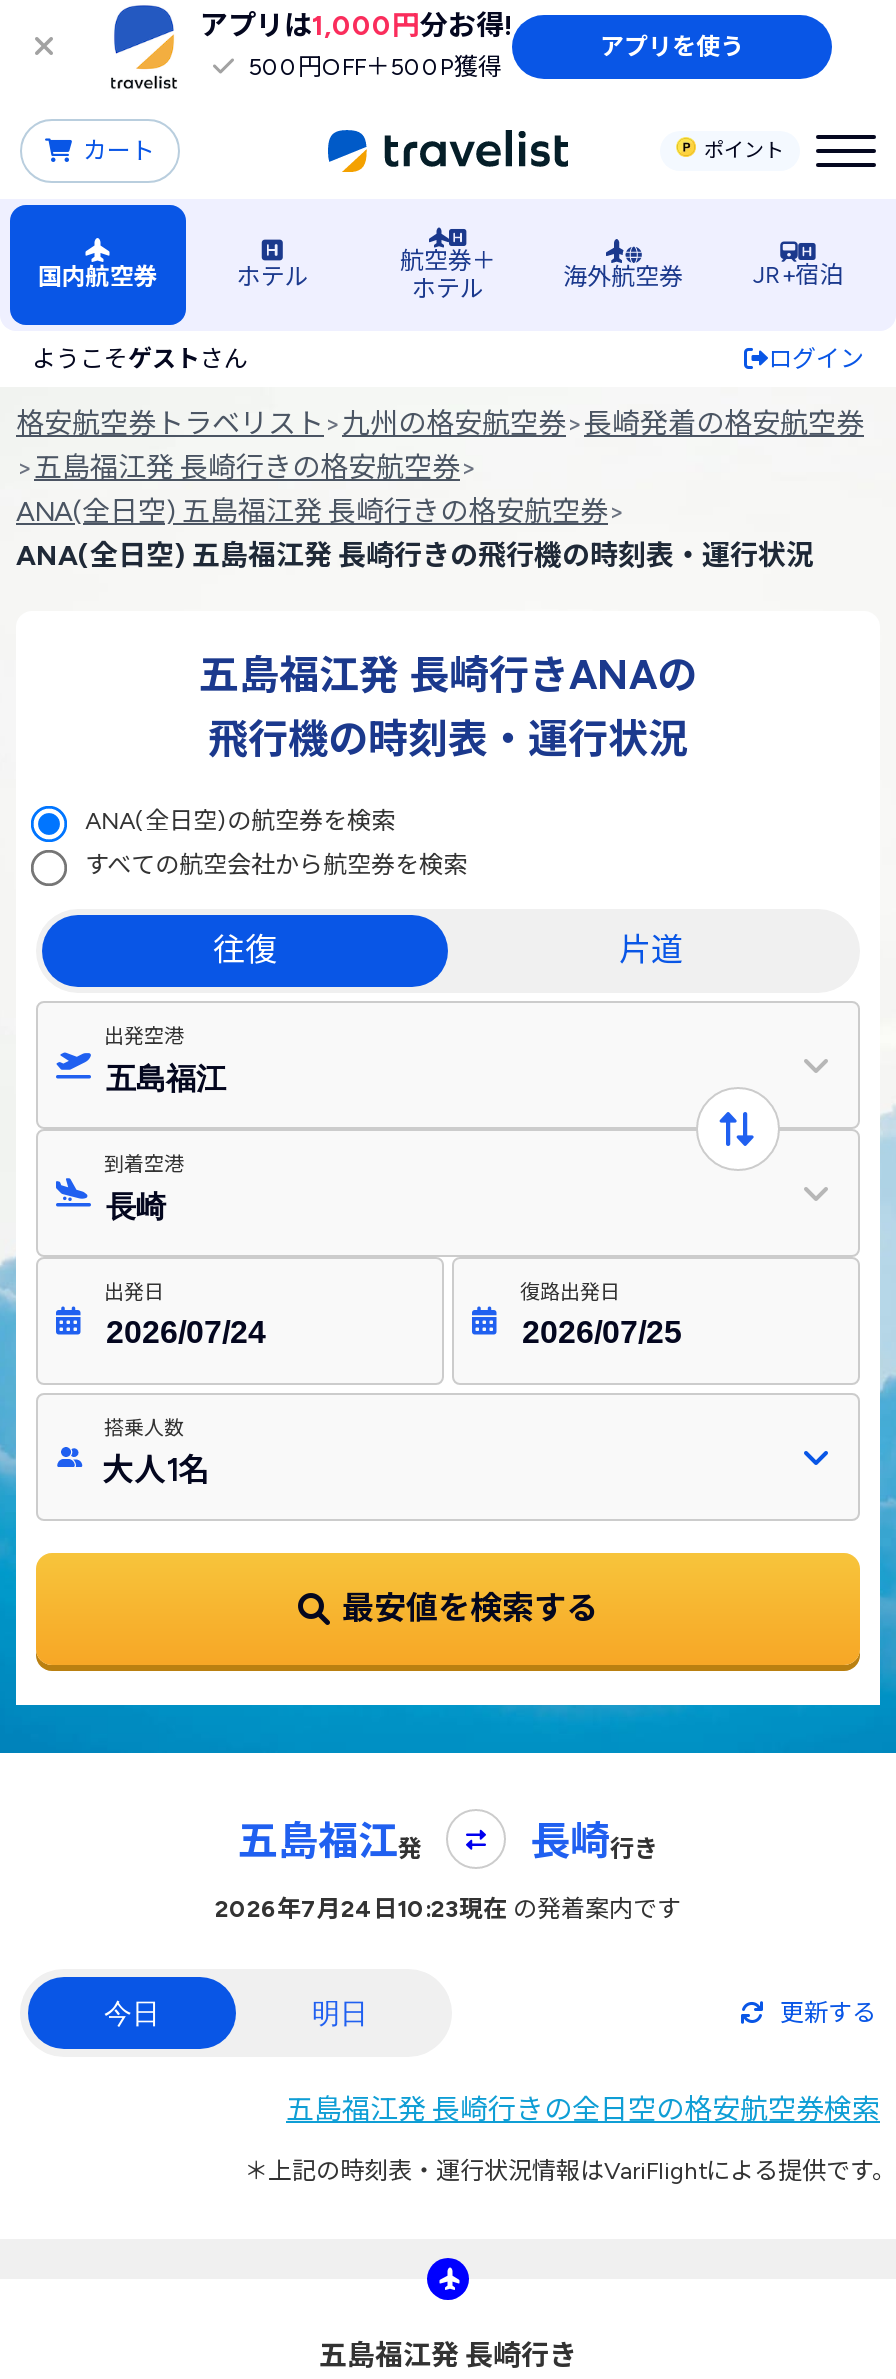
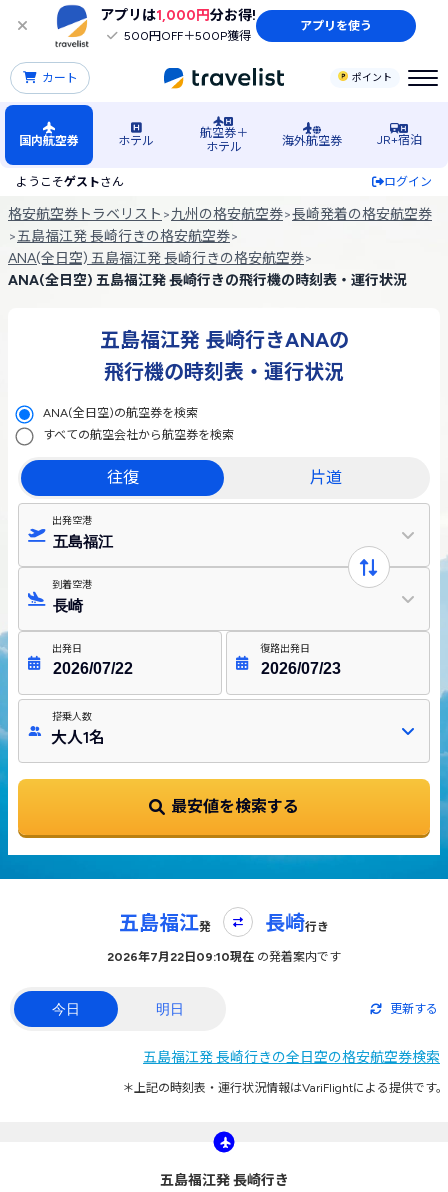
[215,1895,681,1923] 2026年7月24日10:23現在の発着案内です -> [107,950,341,964] 2026年7月22日09:10現在の発着案内です

